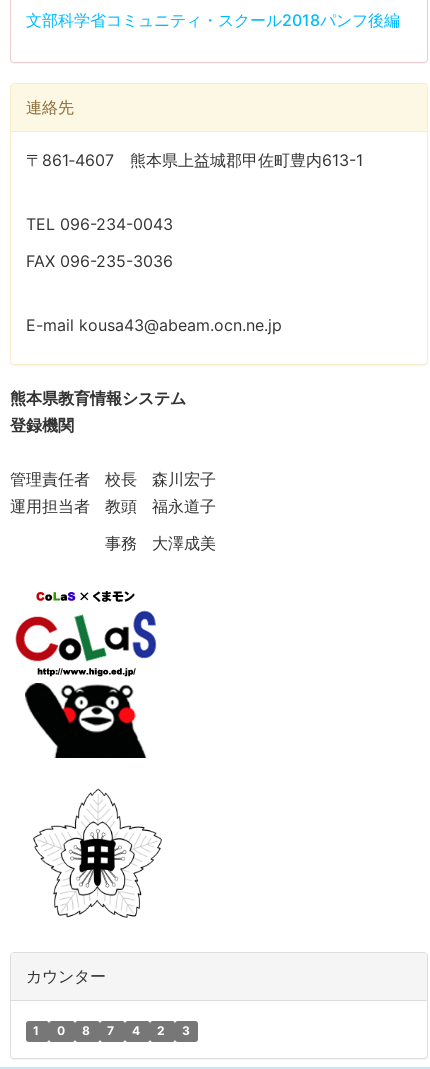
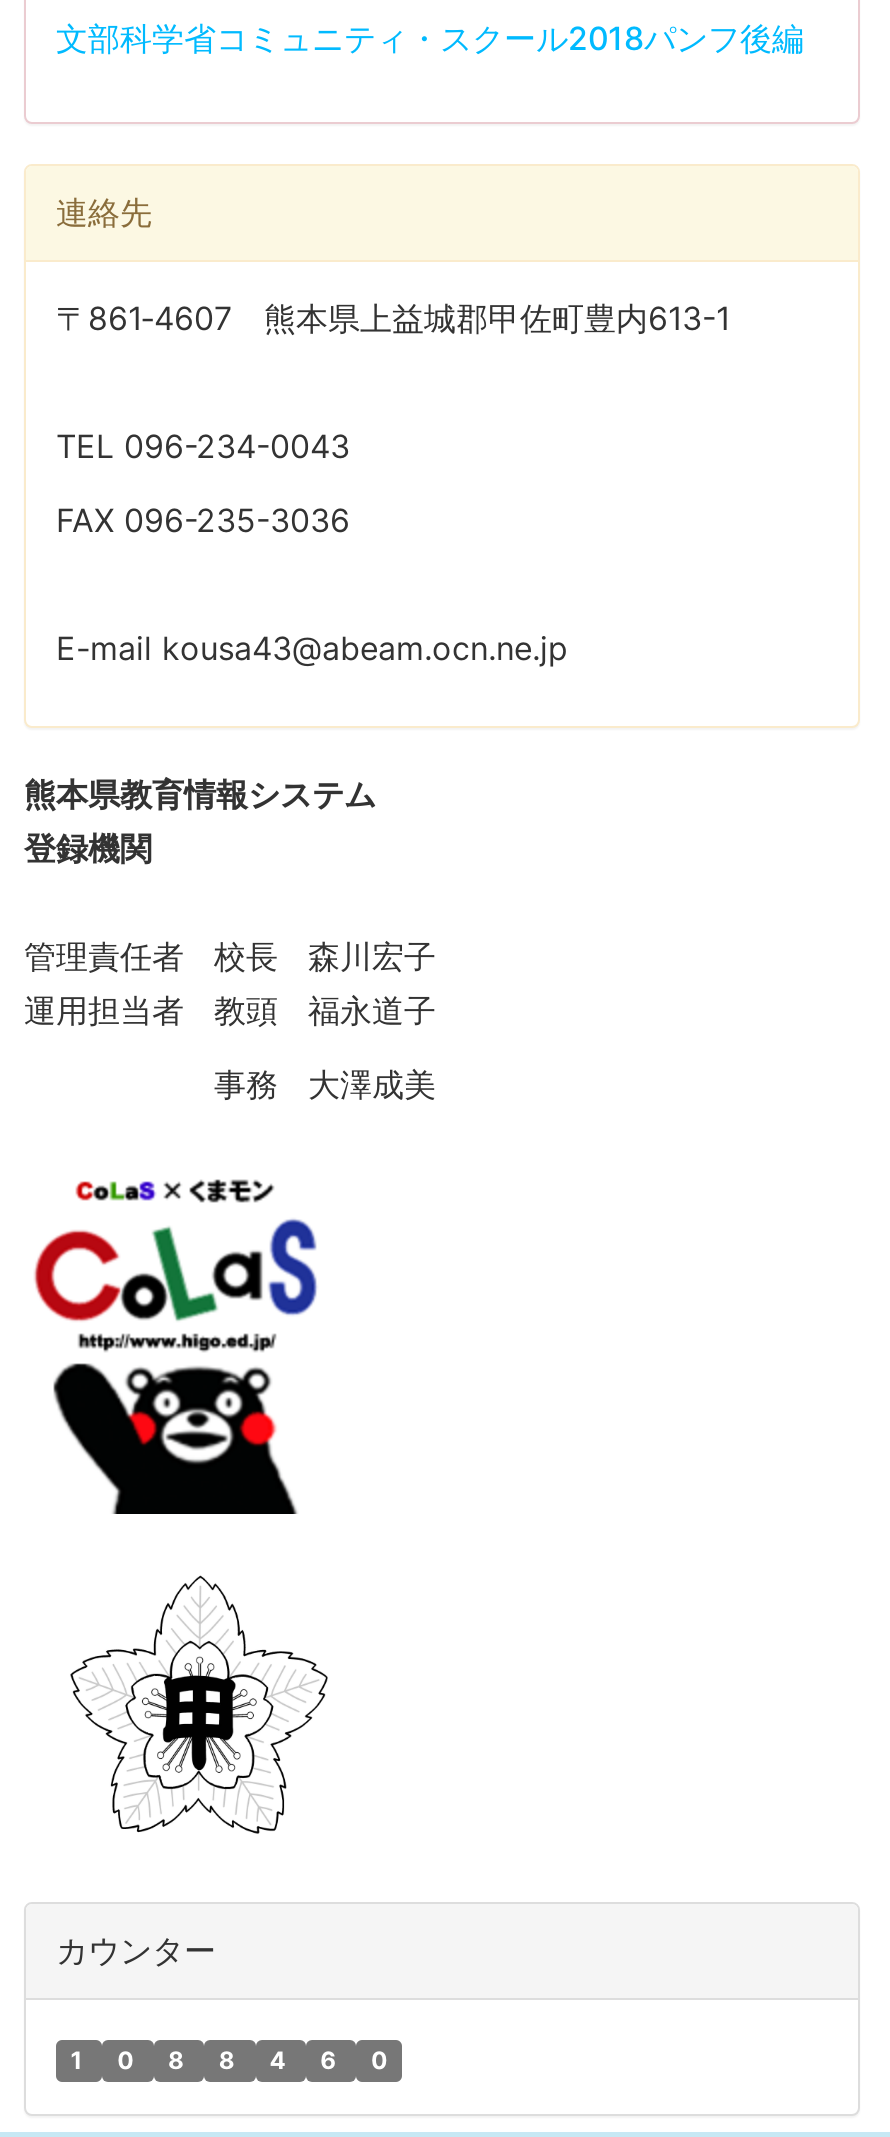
[107,1023,117,1038] 7 -> [219,2044,241,2074] 8
[157,1023,168,1038] 2 -> [320,2044,342,2074] 6
[182,1023,190,1038] 3 -> [371,2044,387,2074] 0

